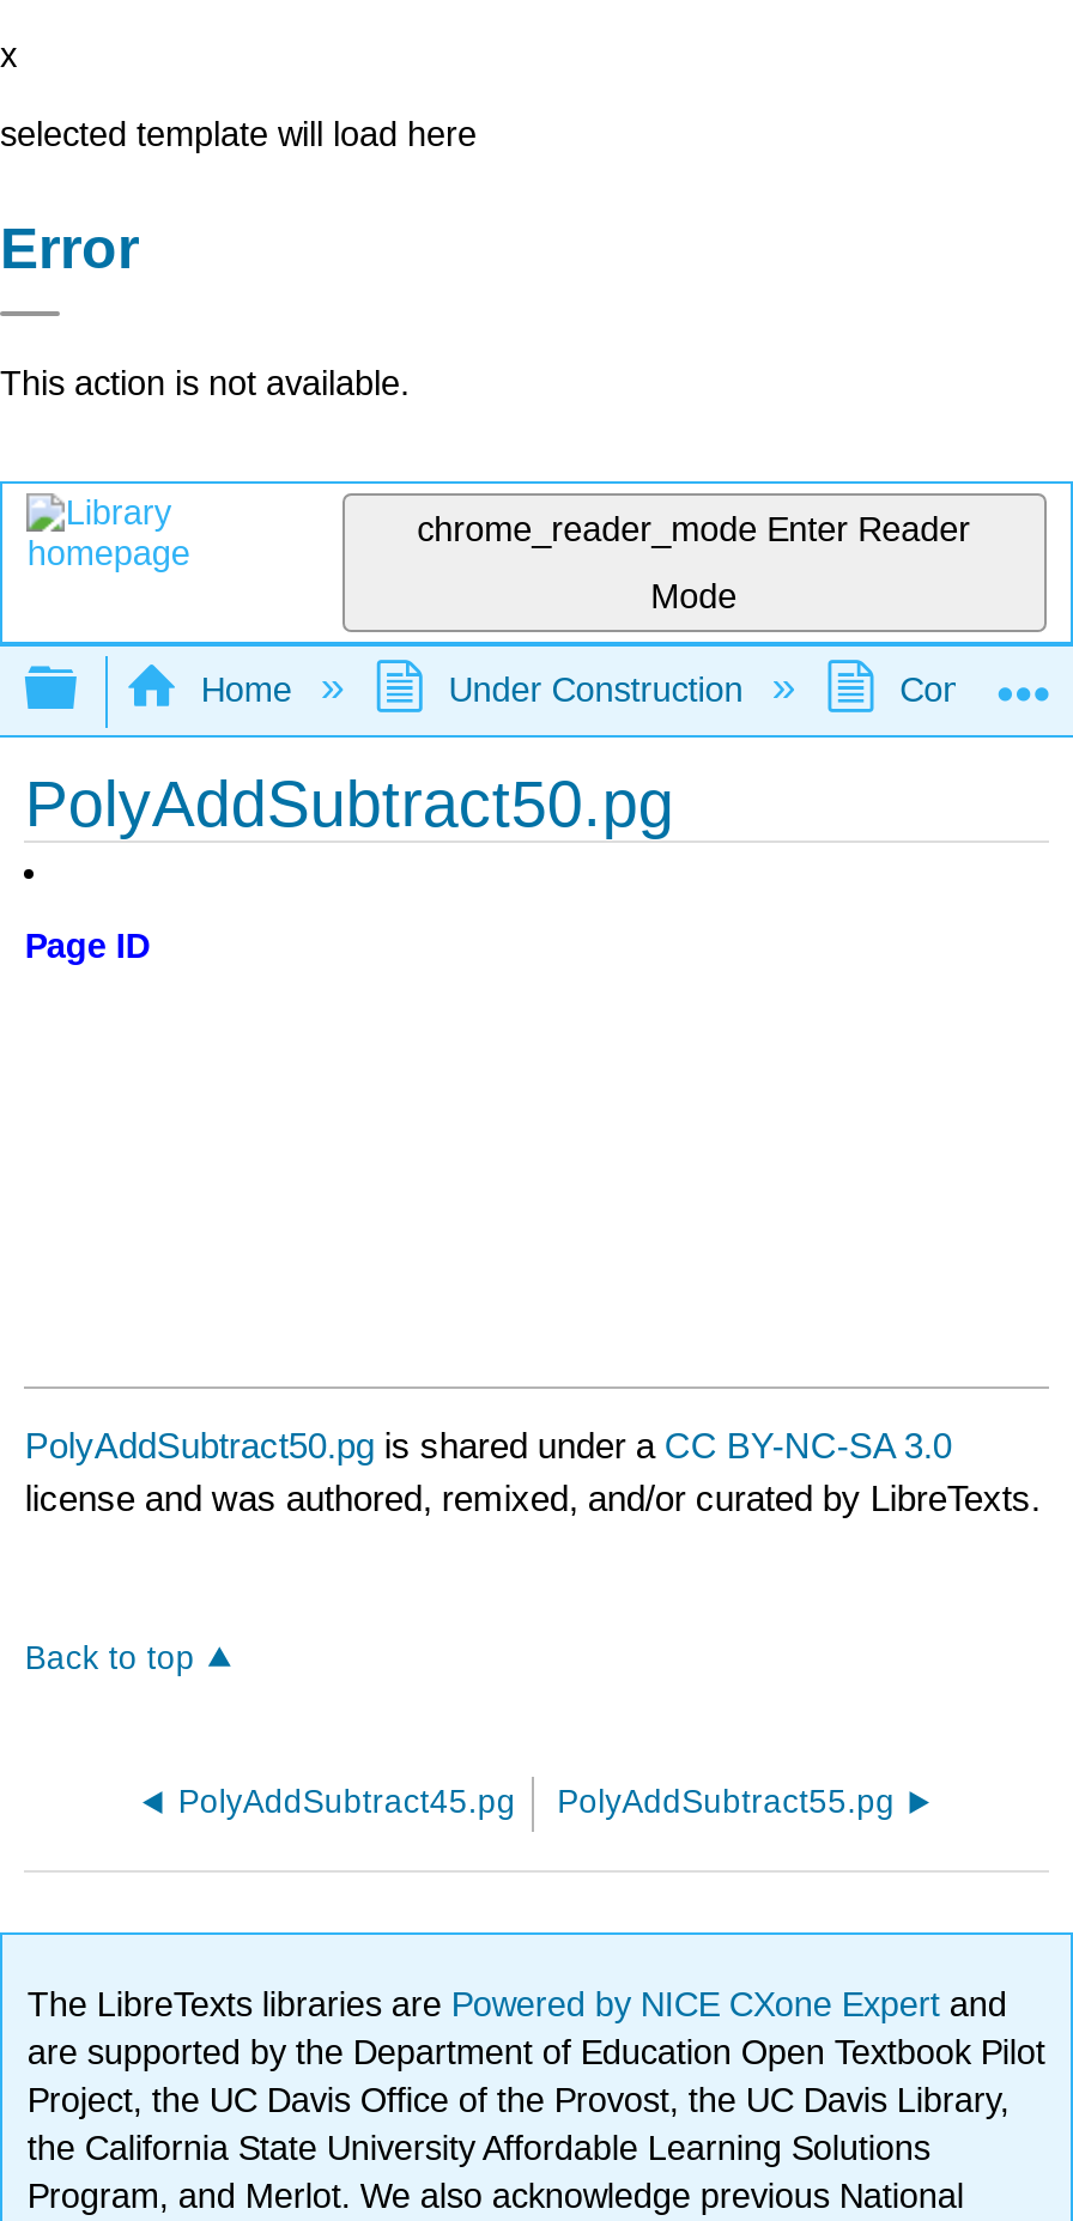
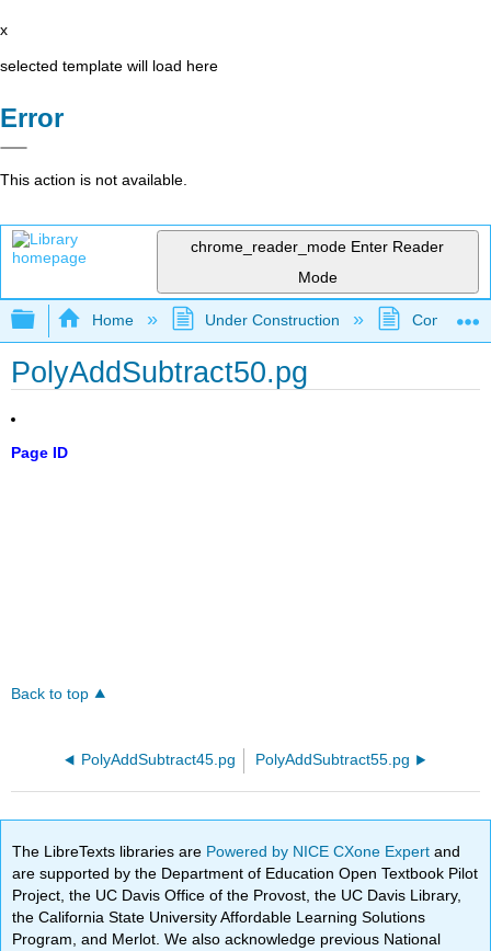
[25,1426,1040,1519] PolyAddSubtract50.pg is shared under a CC BY-NC-SA 3.0 | license and was authored, remixed, and/or curated by LibreTexts. -> none

